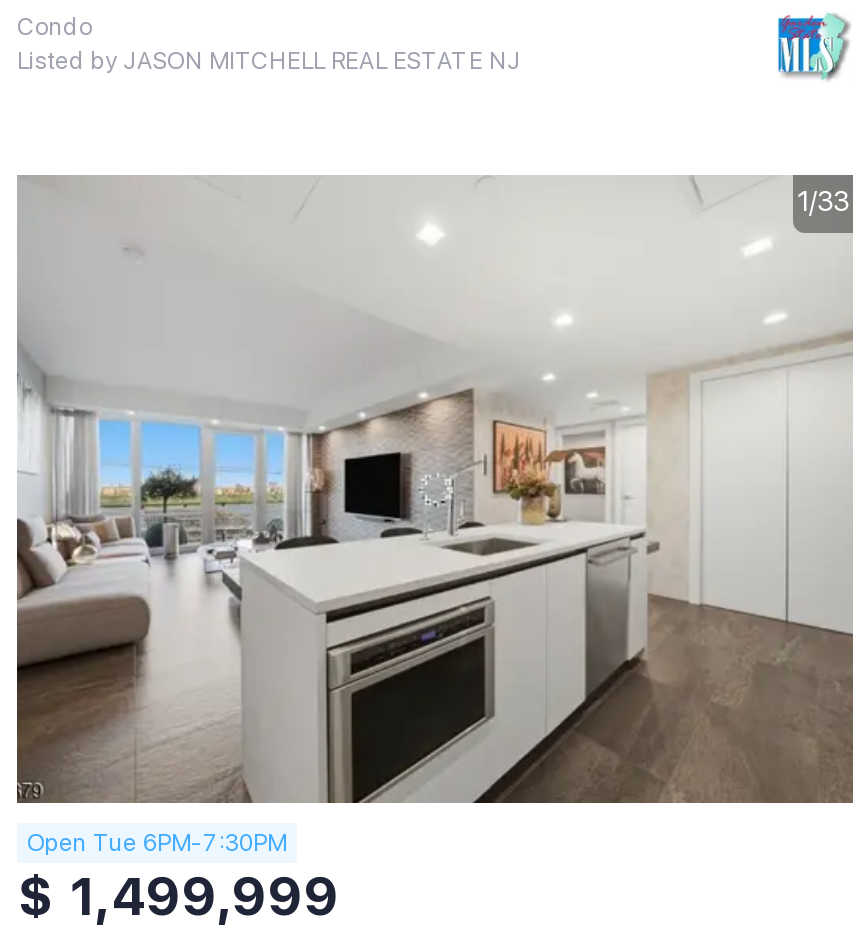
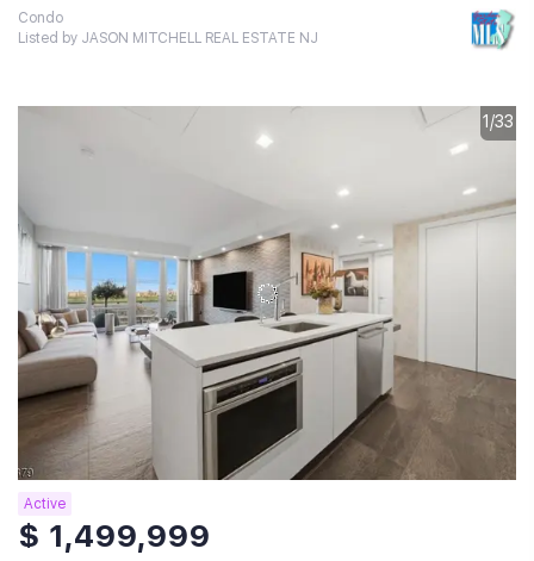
[27,828,287,856] Open Tue 6PM-7:30PM -> [24,495,66,512] Active

